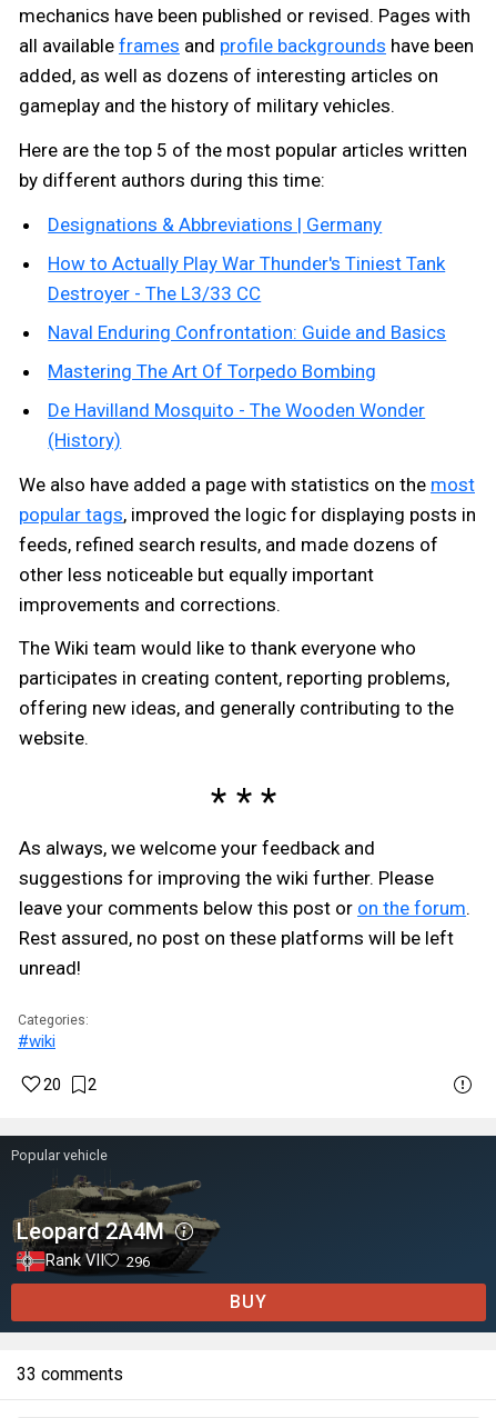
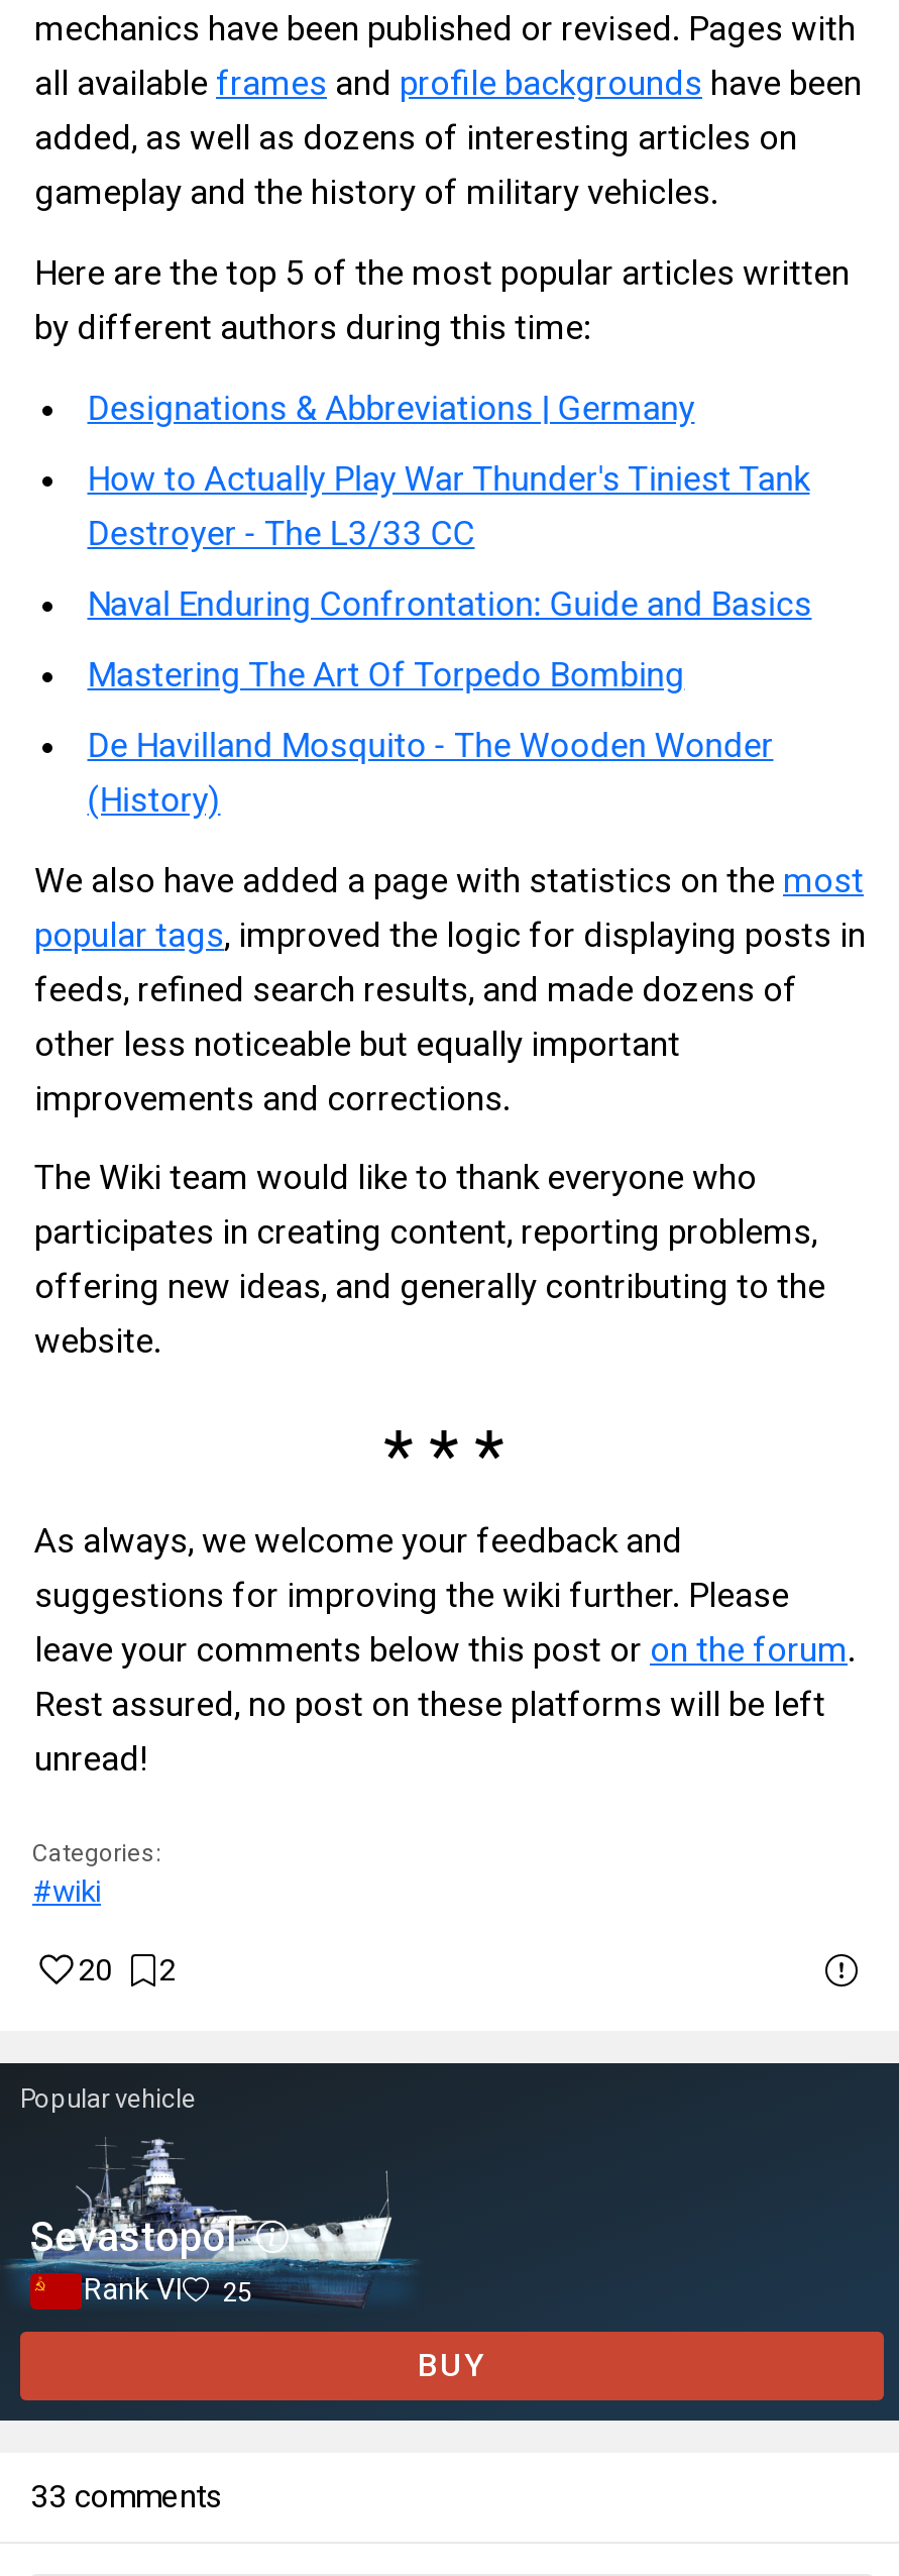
[11,1178,222,1274] [image] | Leopard 2A4M | Rank VII | 296 -> [18,2138,412,2312] [image] | Sevastopol | Rank VI | 25

